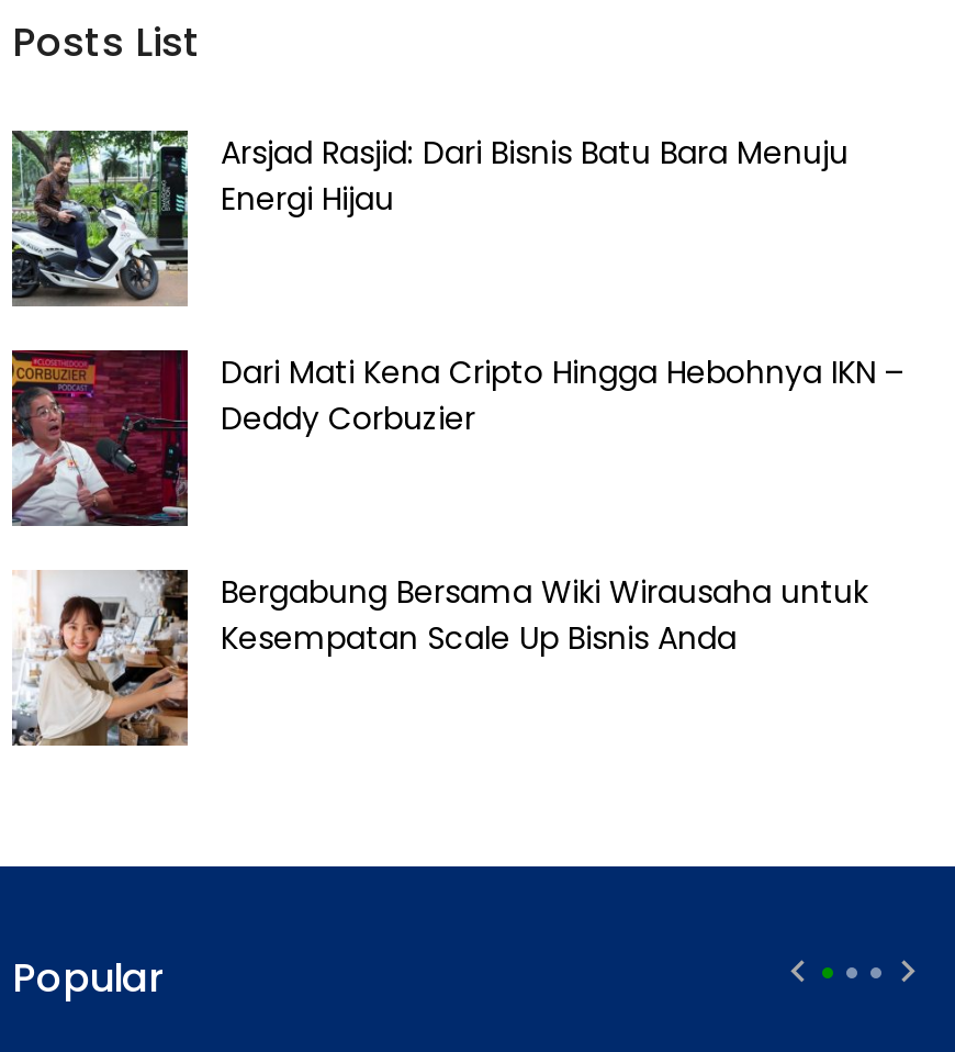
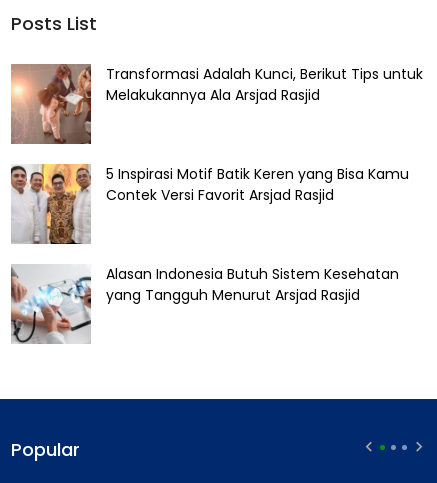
[10,128,849,306] [image] | Arsjad Rasjid: Dari Bisnis Batu Bara Menuju | Energi Hijau -> [11,63,423,144] [image] | Transformasi Adalah Kunci, Berikut Tips untuk | Melakukannya Ala Arsjad Rasjid
[10,348,903,526] [image] | Dari Mati Kena Cripto Hingga Hebohnya IKN – | Deddy Corbuzier -> [10,163,409,244] [image] | 5 Inspirasi Motif Batik Keren yang Bisa Kamu | Contek Versi Favorit Arsjad Rasjid
[12,568,868,748] [image] | Bergabung Bersama Wiki Wirausaha untuk | Kesempatan Scale Up Bisnis Anda -> [10,264,399,344] [image] | Alasan Indonesia Butuh Sistem Kesehatan | yang Tangguh Menurut Arsjad Rasjid

